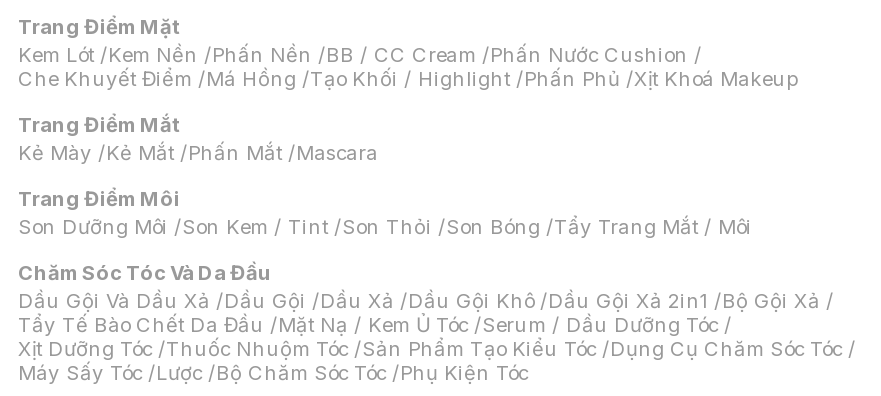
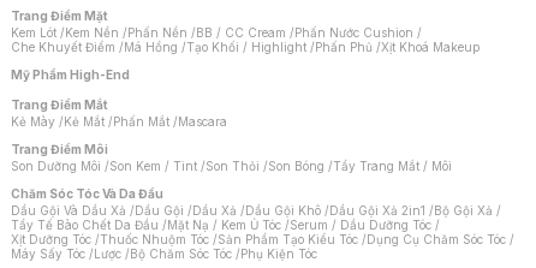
none -> [11,67,130,82] Mỹ Phẩm High-End

